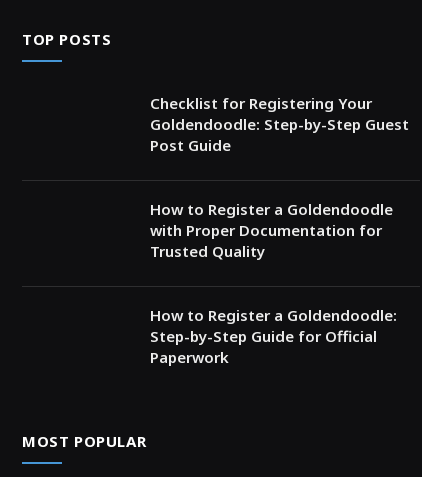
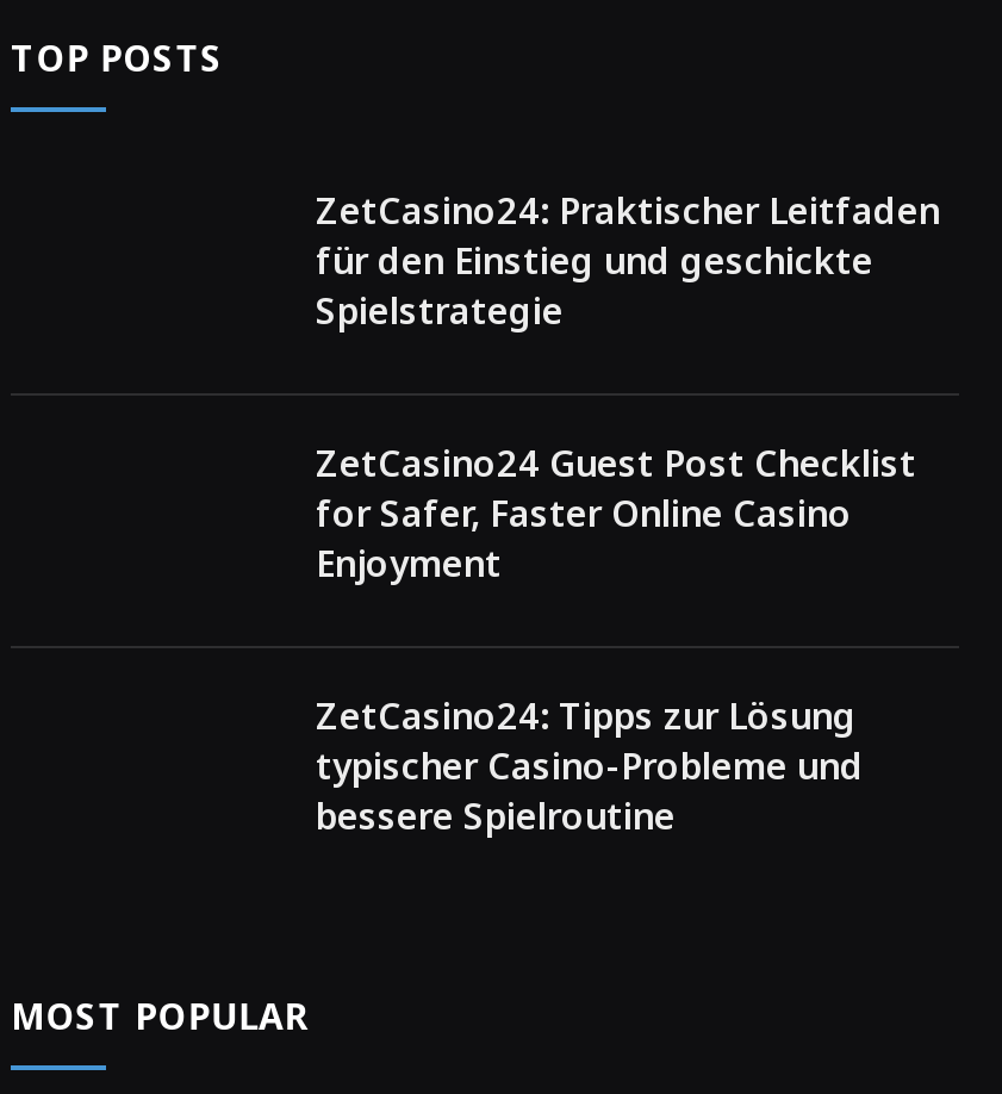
[150,93,409,155] Checklist for Registering Your | Goldendoodle: Step-by-Step Guest | Post Guide -> [316,185,940,333] ZetCasino24: Praktischer Leitfaden | für den Einstieg und geschickte | Spielstrategie
[150,199,393,261] How to Register a Goldendoodle | with Proper Documentation for | Trusted Quality -> [316,438,916,586] ZetCasino24 Guest Post Checklist | for Safer, Faster Online Casino | Enjoyment
[150,305,397,367] How to Register a Goldendoodle: | Step-by-Step Guide for Official | Paperwork -> [316,691,864,838] ZetCasino24: Tipps zur Lösung | typischer Casino-Probleme und | bessere Spielroutine

